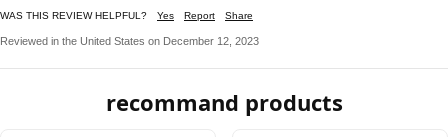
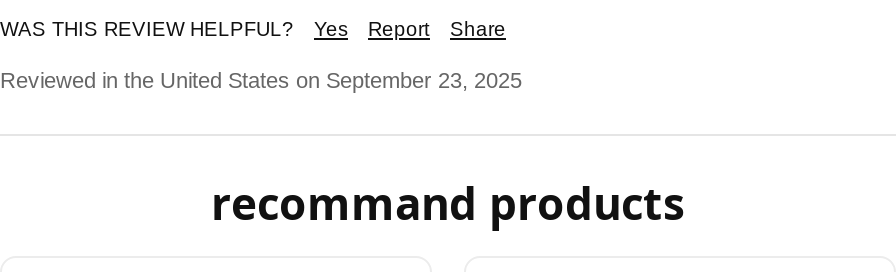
[0,35,259,47] Reviewed in the United States on December 12, 2023 -> [0,69,522,93] Reviewed in the United States on September 23, 2025

